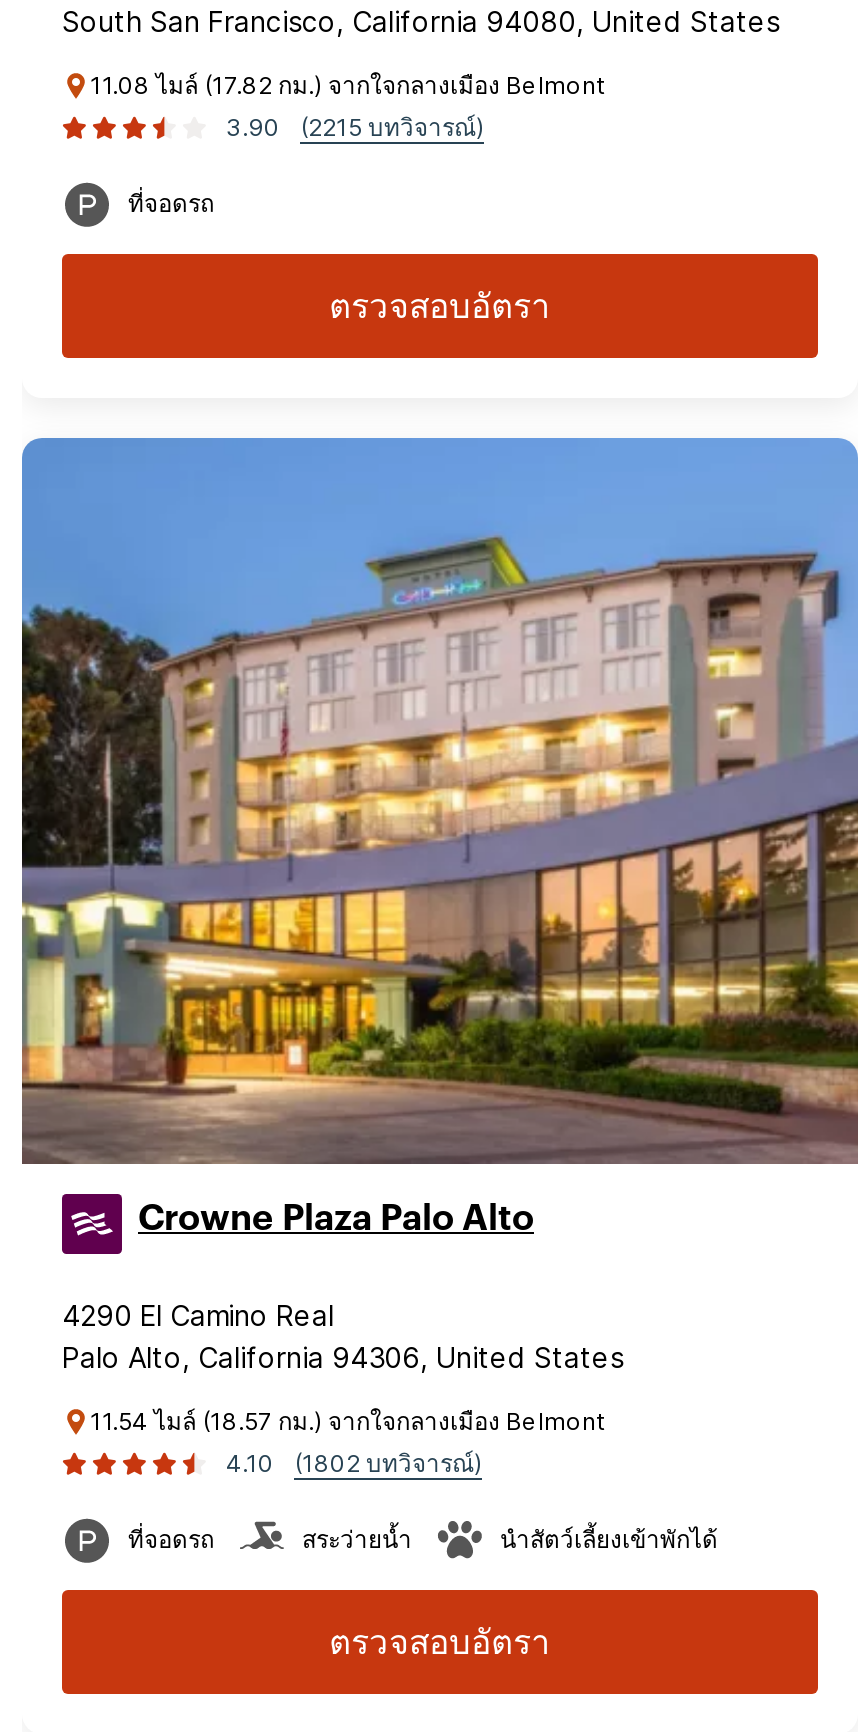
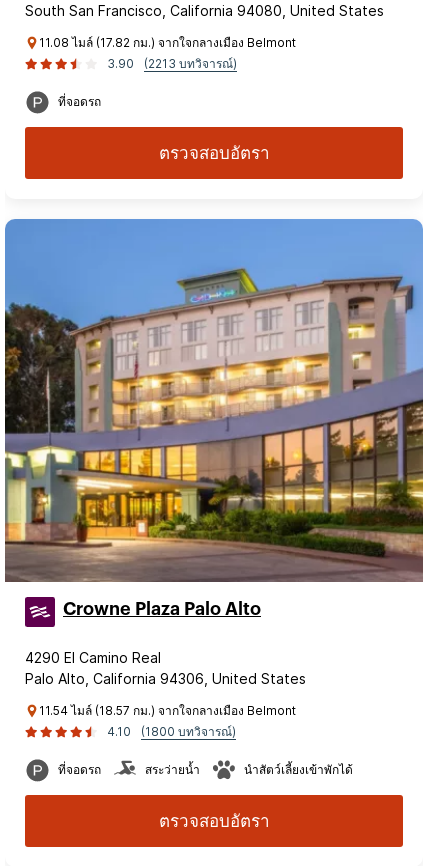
[300,112,484,142] (2215 บทวิจารณ์) -> [144,56,237,71] (2213 บทวิจารณ์)
[294,1448,482,1478] (1802 บทวิจารณ์) -> [141,724,236,739] (1800 บทวิจารณ์)

